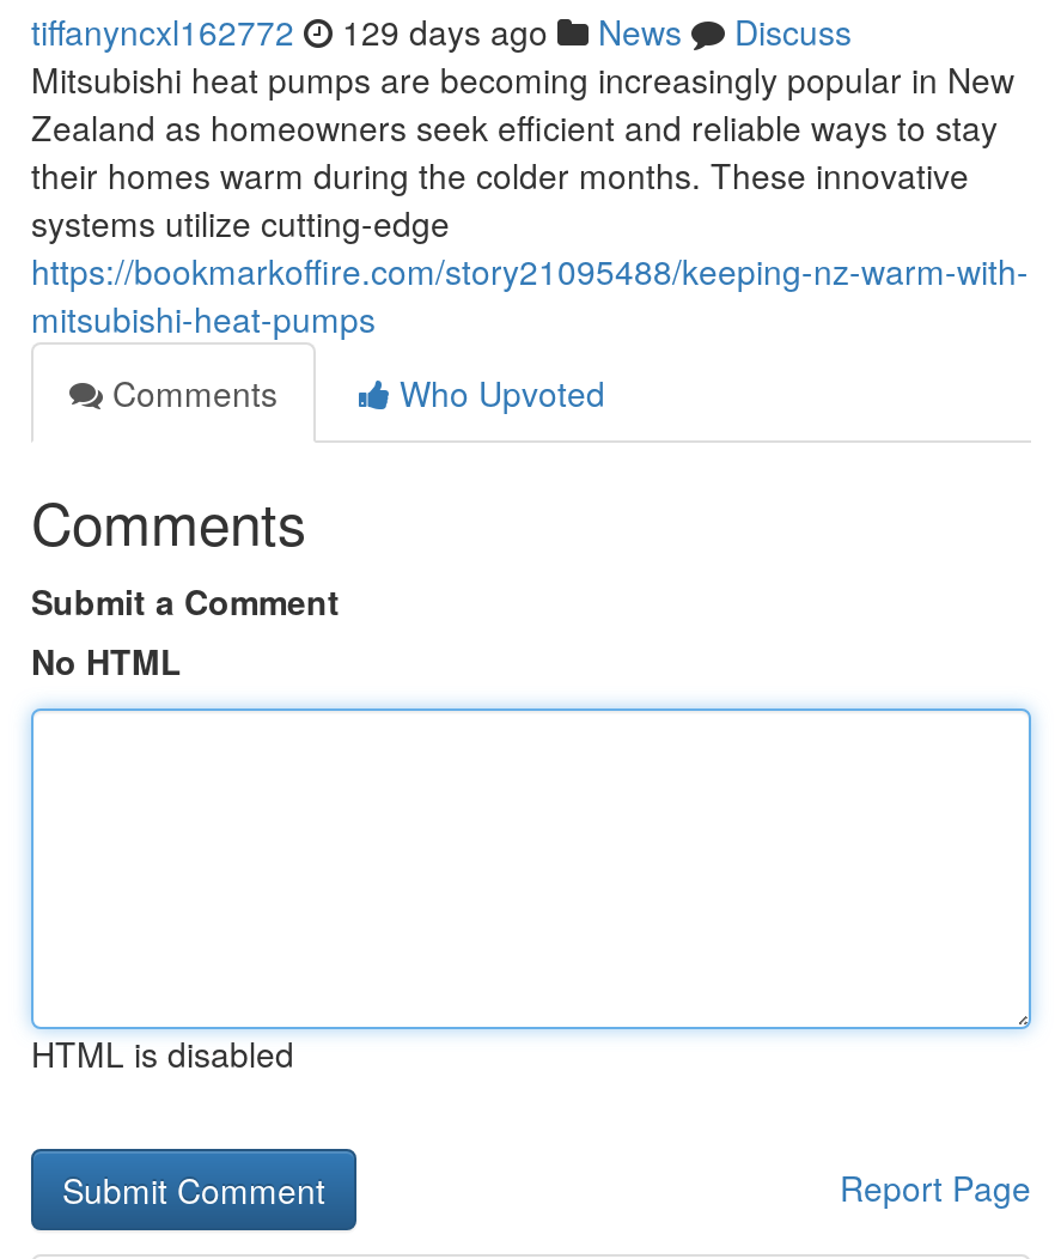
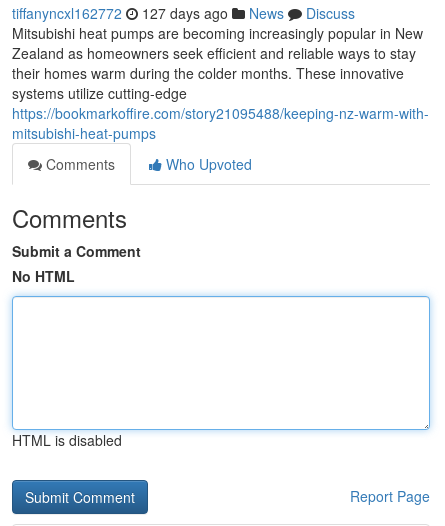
[31,7,852,55] tiffanyncxl162772 129 days ago News Discuss -> [12,3,355,23] tiffanyncxl162772 127 days ago News Discuss

